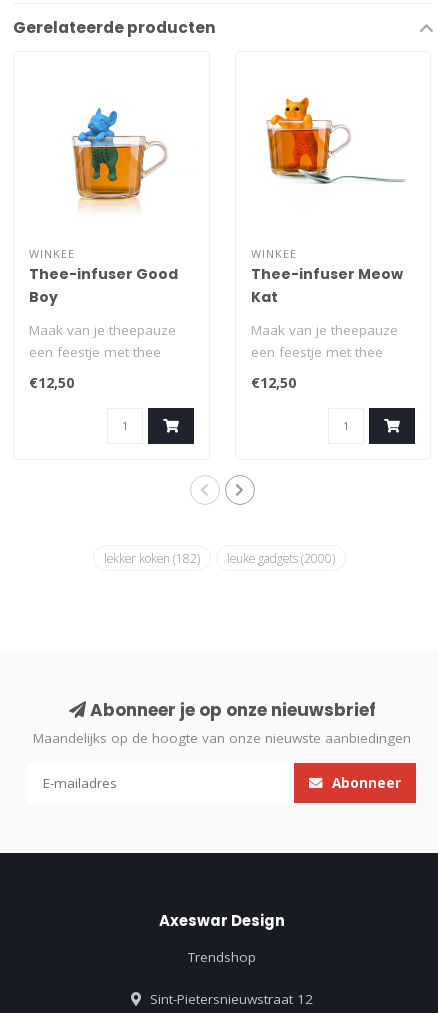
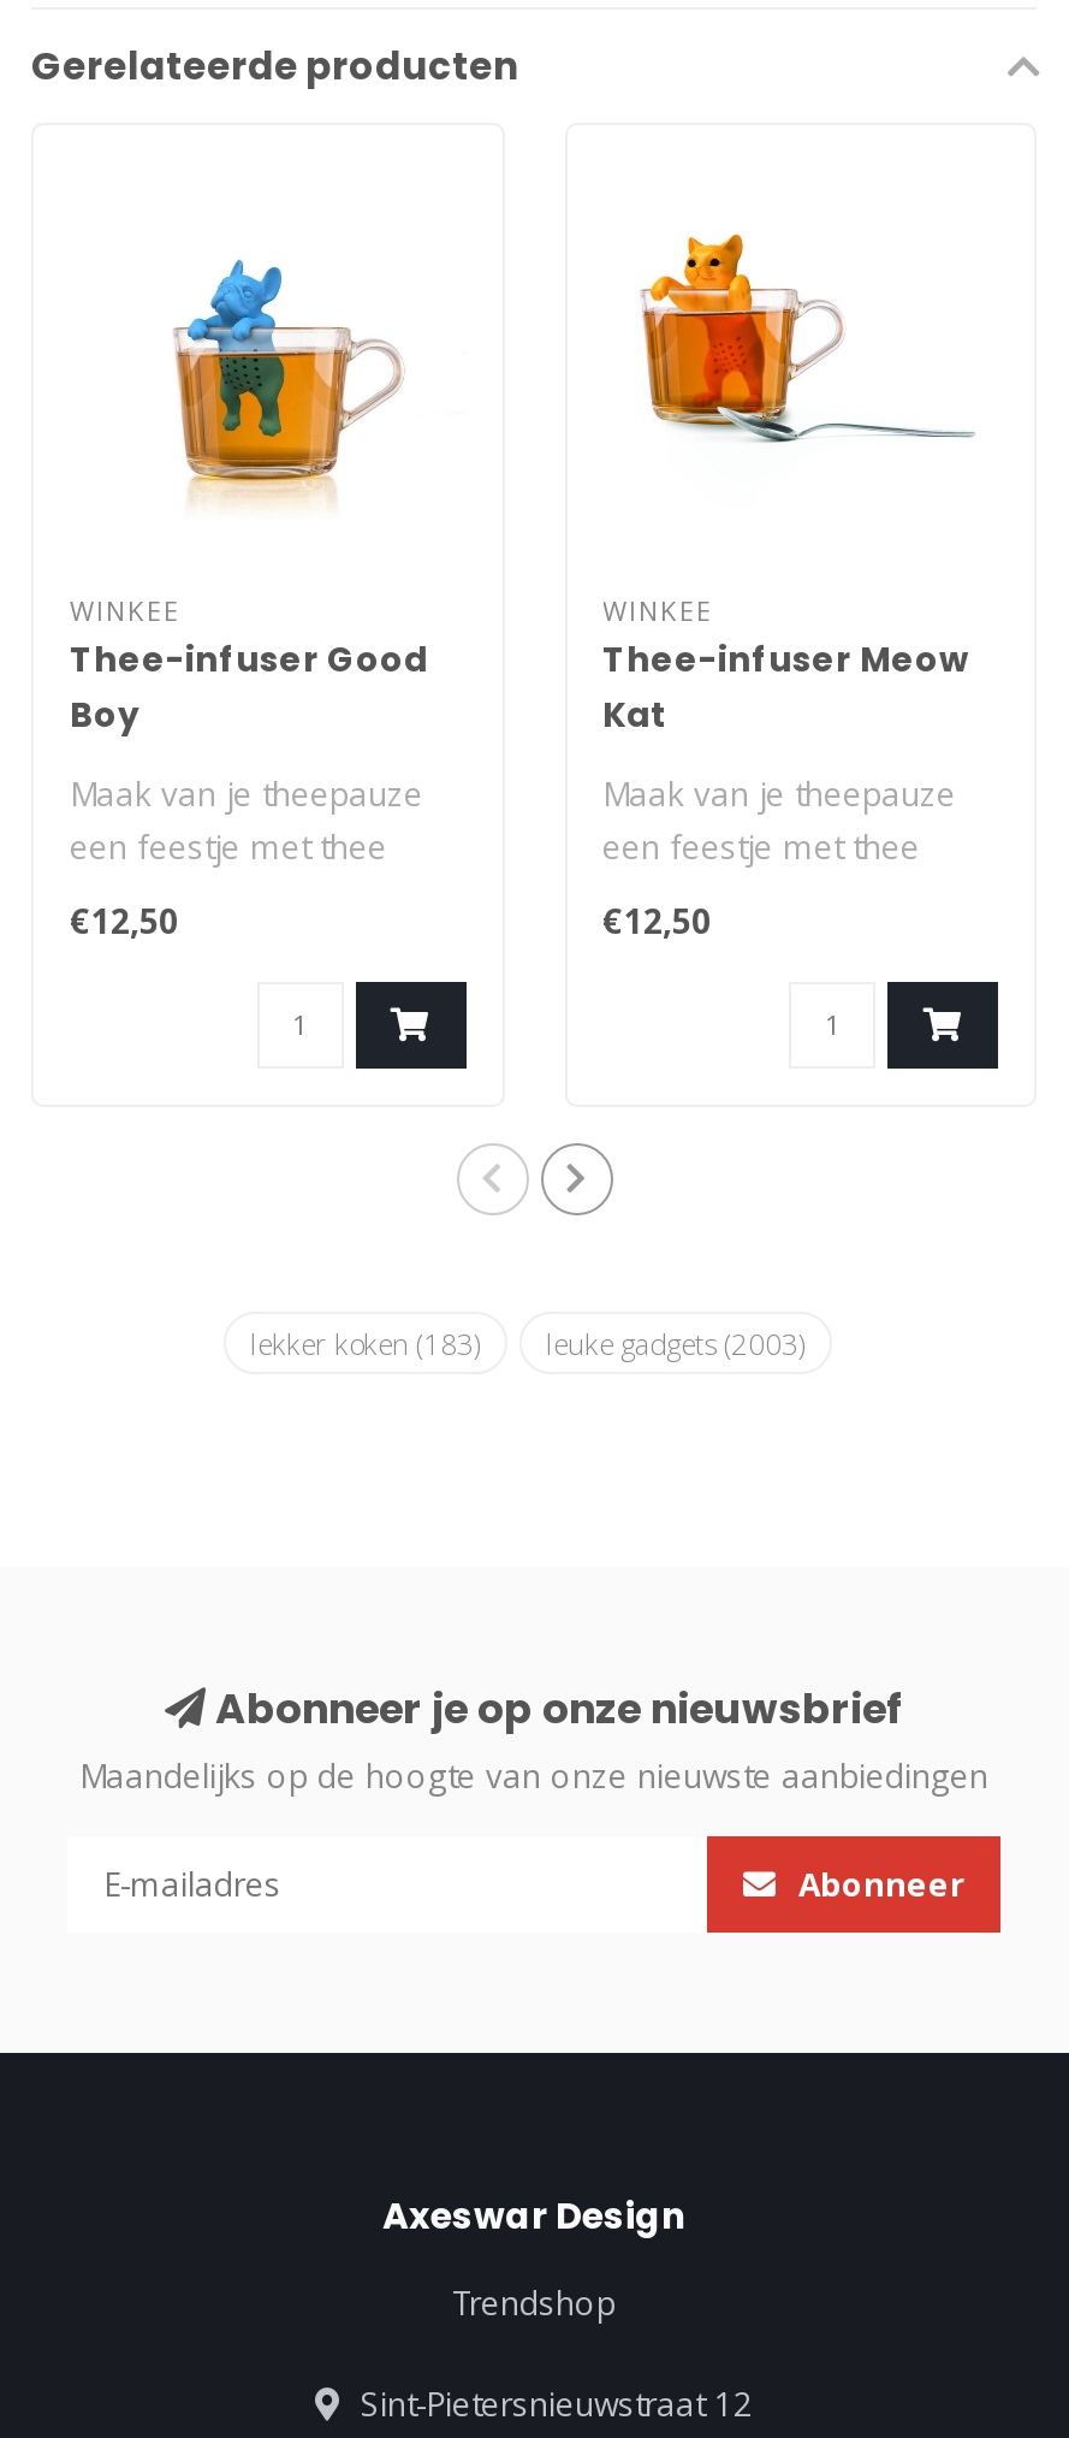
[104,550,200,566] lekker koken (182) -> [250,1324,481,1362] lekker koken (183)
[227,550,335,566] leuke gadgets (2000) -> [546,1324,806,1362] leuke gadgets (2003)

